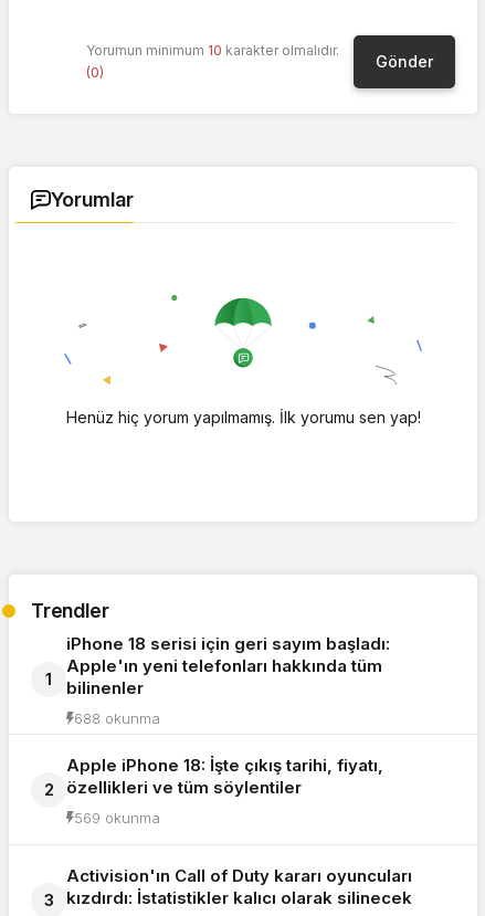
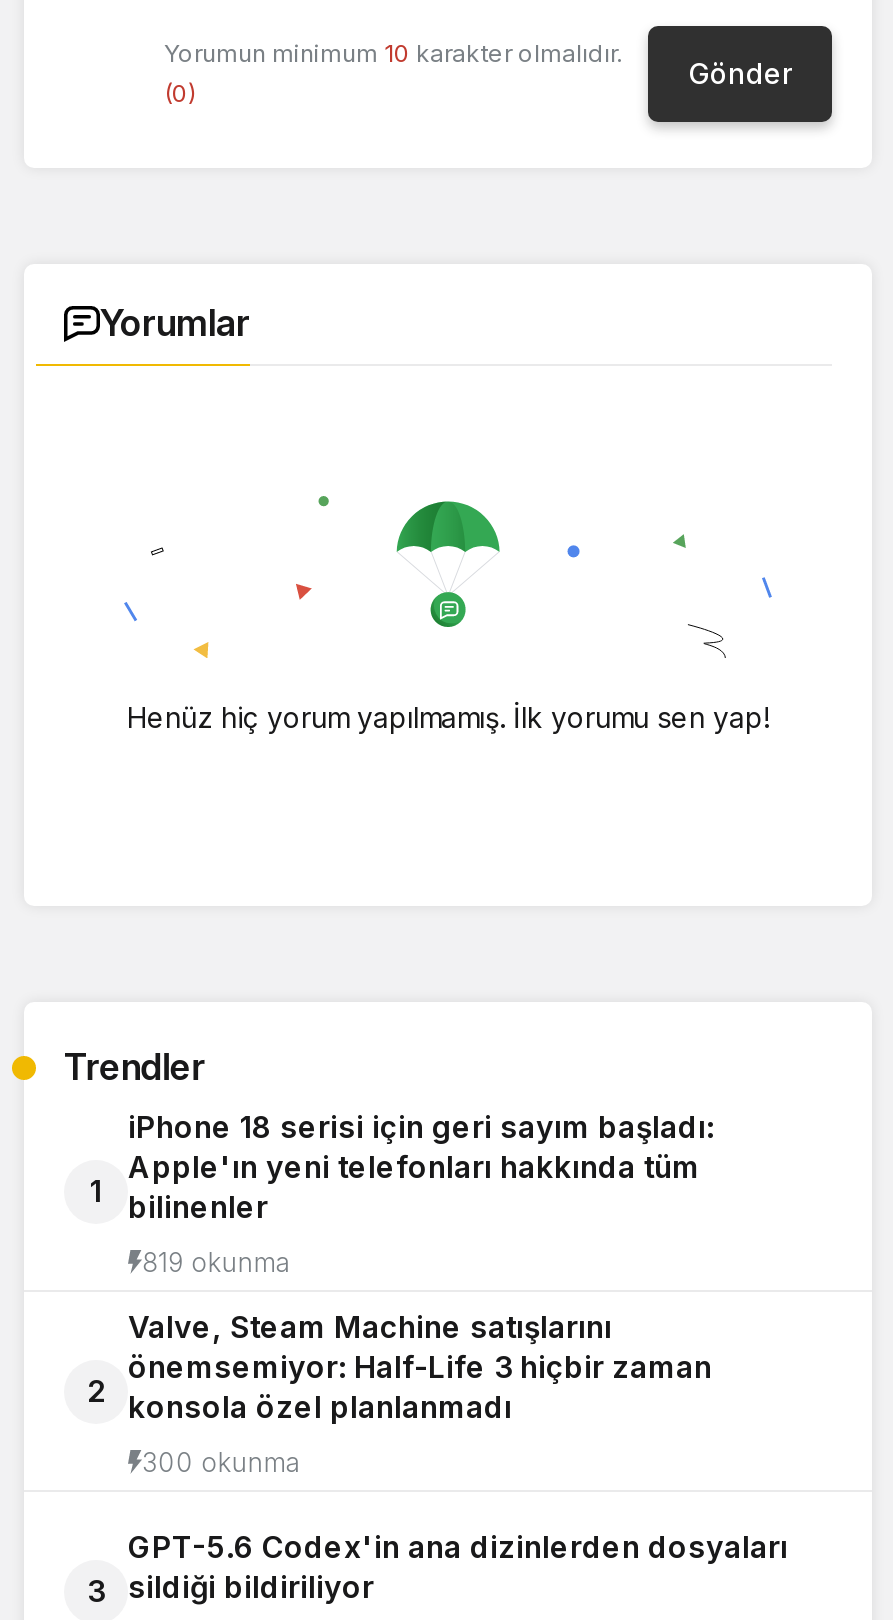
[74,709,160,727] 688 okunma -> [142,1246,292,1278] 819 okunma
[66,755,383,798] Apple iPhone 18: İşte çıkış tarihi, fiyatı, | özellikleri ve tüm söylentiler -> [128,1308,712,1426] Valve, Steam Machine satışlarını | önemsemiyor: Half-Life 3 hiçbir zaman | konsola özel planlanmadı
[74,809,160,826] 569 okunma -> [142,1446,302,1478] 300 okunma
[66,865,412,908] Activision'ın Call of Duty kararı oyuncuları | kızdırdı: İstatistikler kalıcı olarak silinecek -> [128,1528,788,1606] GPT-5.6 Codex'in ana dizinlerden dosyaları | sildiği bildiriliyor

